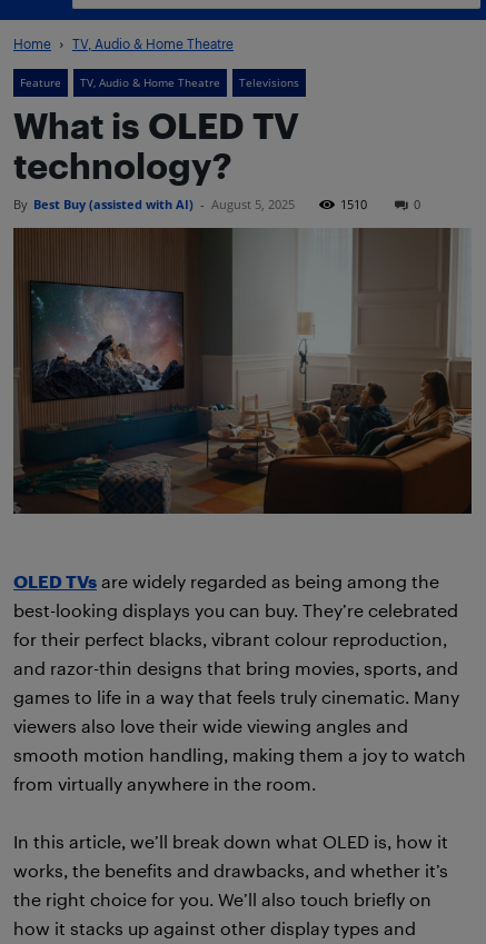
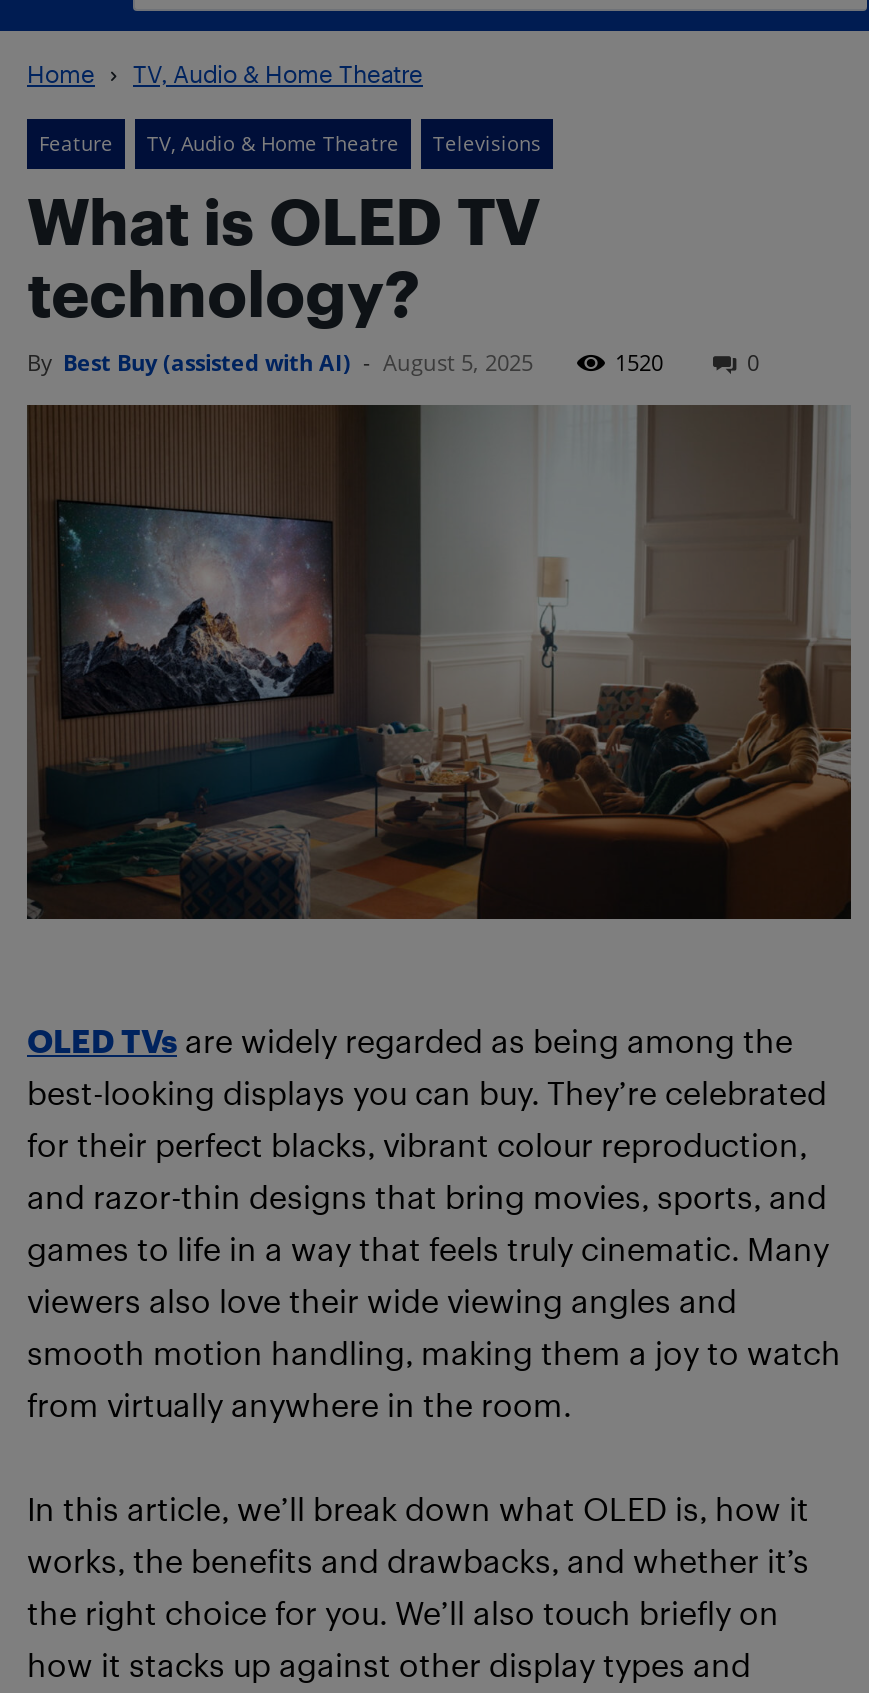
[340,196,367,212] 1510 -> [615,347,663,377] 1520

